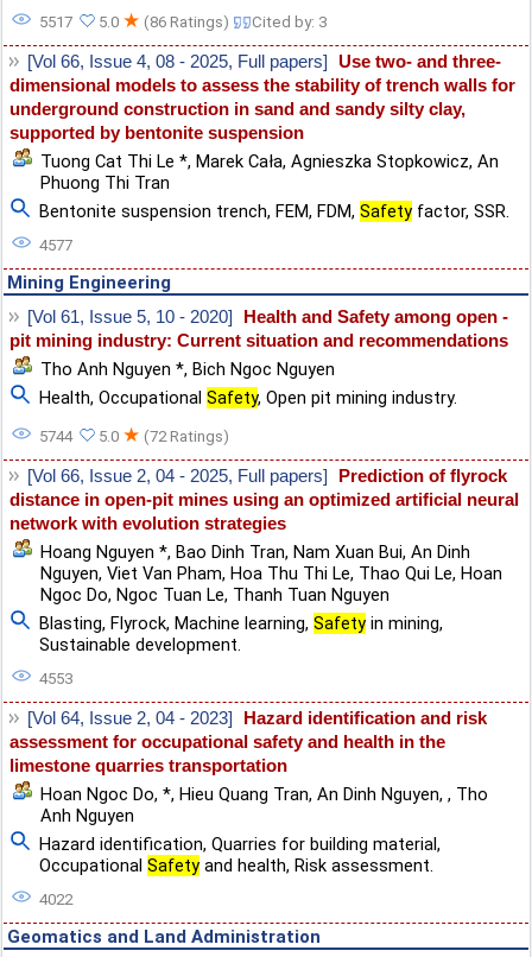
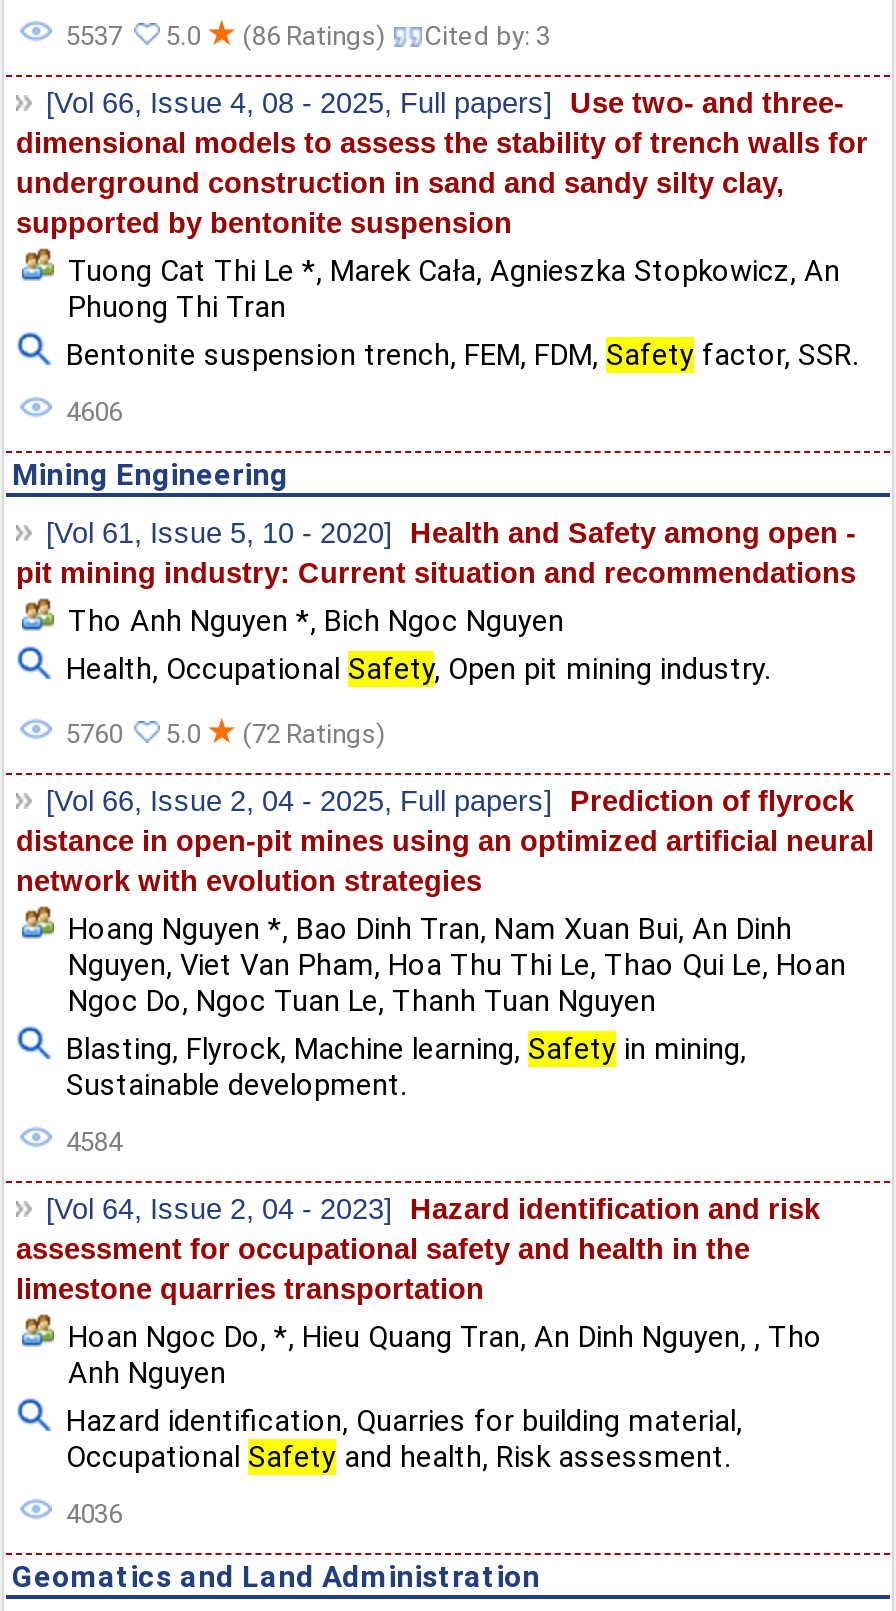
[39,13,72,31] 5517 -> [66,21,122,51] 5537
[39,236,72,254] 4577 -> [66,397,122,427] 4606
[39,427,72,445] 5744 -> [66,719,122,749] 5760
[39,669,72,687] 4553 -> [66,1127,122,1157] 4584
[39,890,72,908] 4022 -> [66,1499,122,1529] 4036

